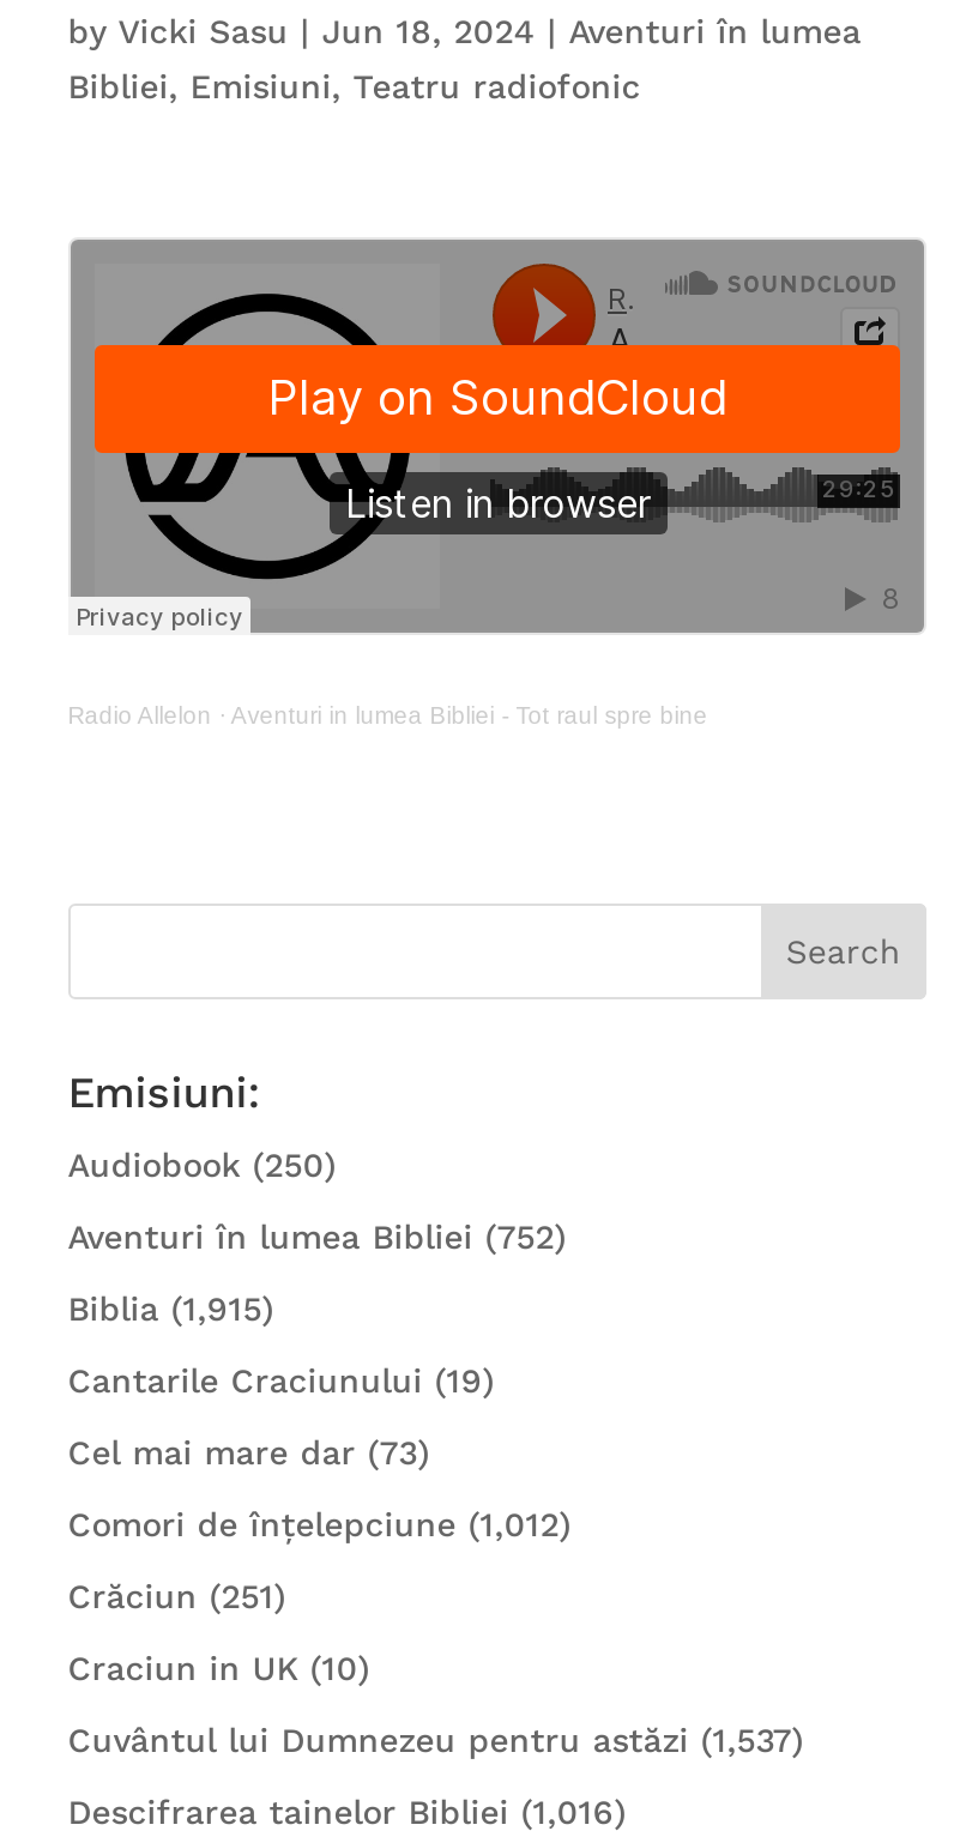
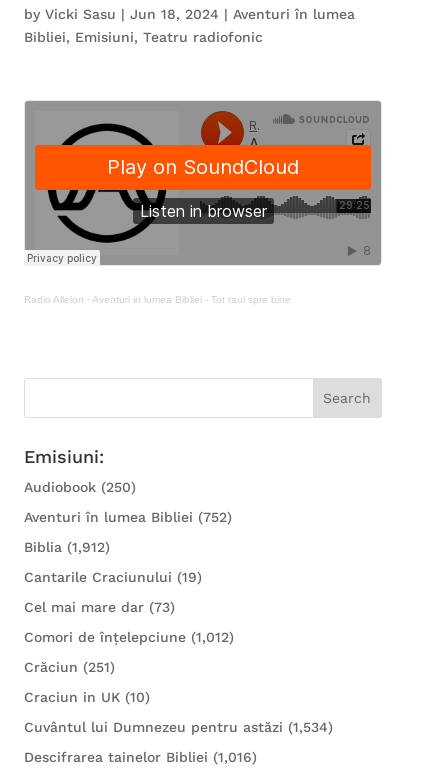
[68,1289,274,1328] Biblia (1,915) -> [24,539,110,555] Biblia (1,912)
[68,1721,804,1759] Cuvântul lui Dumnezeu pentru astăzi (1,537) -> [24,719,333,735] Cuvântul lui Dumnezeu pentru astăzi (1,534)

